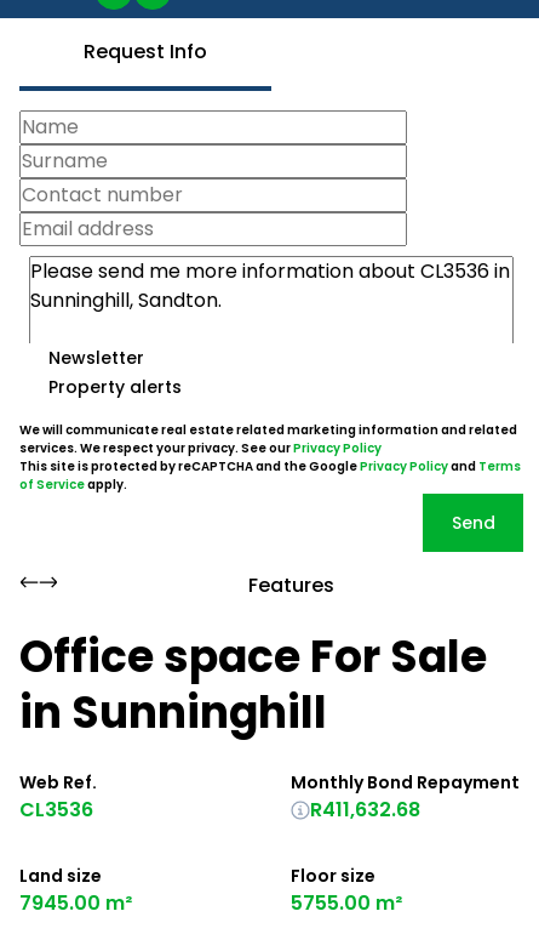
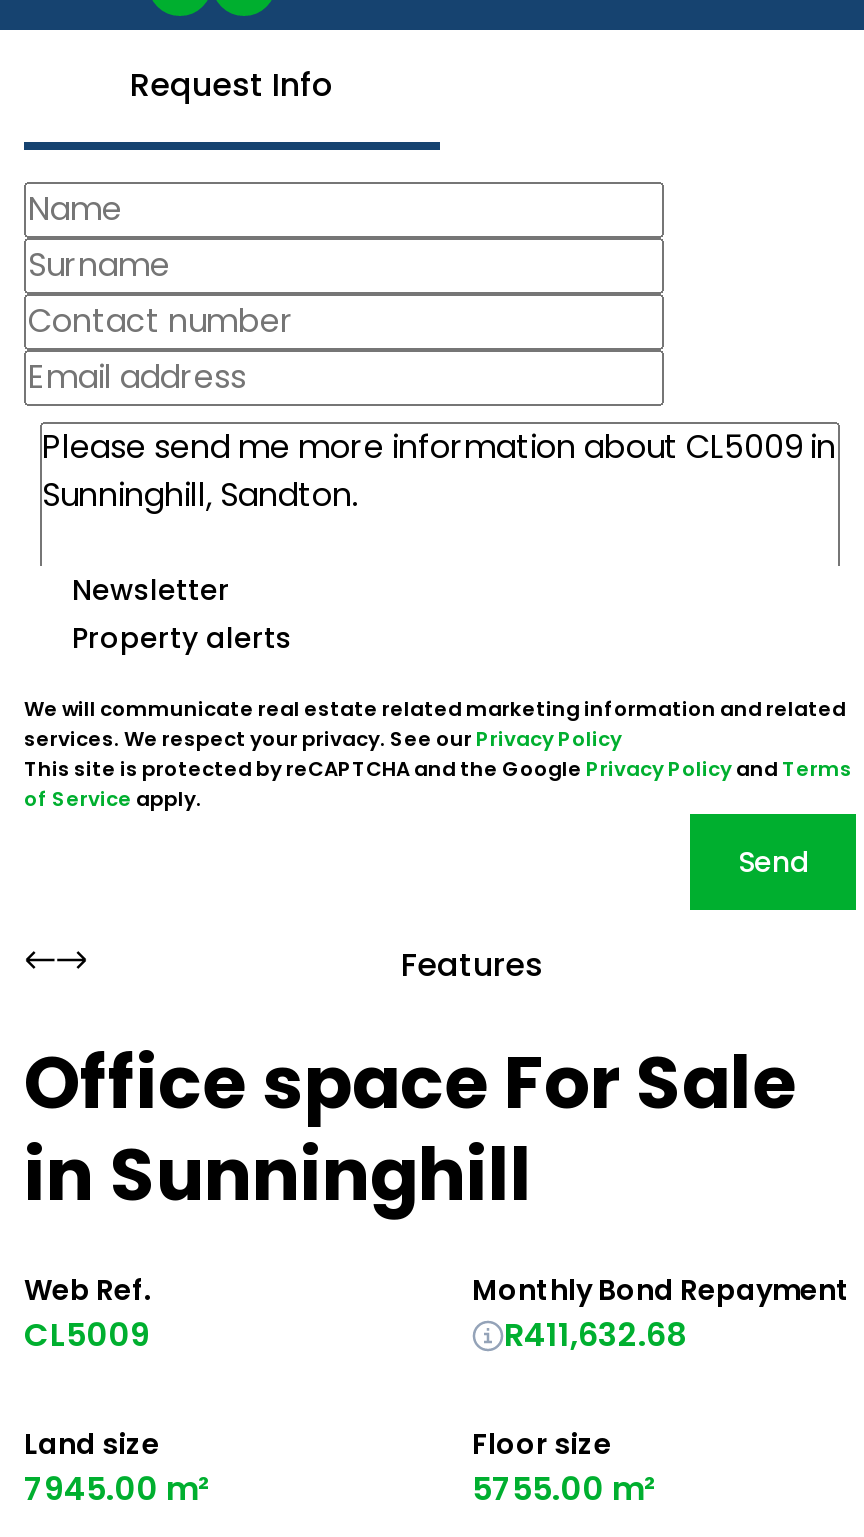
[19,796,93,824] CL3536 -> [24,1312,150,1358] CL5009

